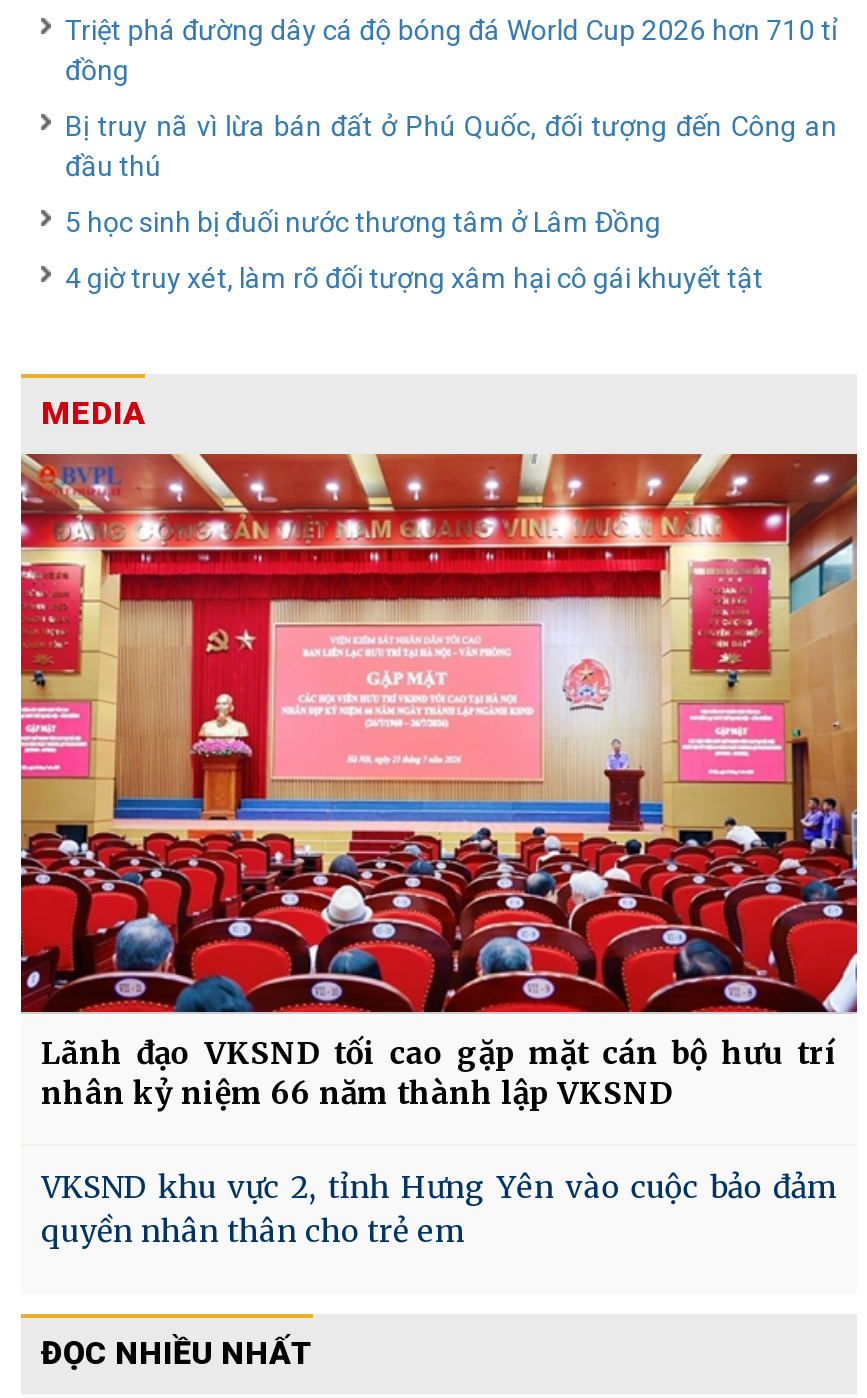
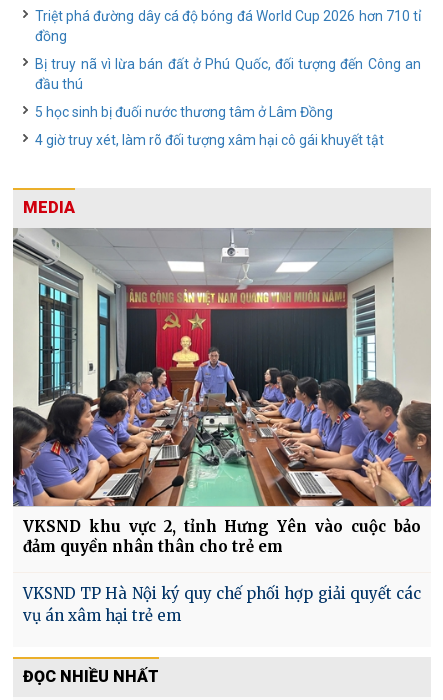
[19,452,859,1112] [image] | Lãnh đạo VKSND tối cao gặp mặt cán bộ hưu trí | nhân kỷ niệm 66 năm thành lập VKSND -> [12,228,432,556] [image] | VKSND khu vực 2, tỉnh Hưng Yên vào cuộc bảo | đảm quyền nhân thân cho trẻ em
[41,1168,837,1250] VKSND khu vực 2, tỉnh Hưng Yên vào cuộc bảo đảm | quyền nhân thân cho trẻ em -> [23,584,421,625] VKSND TP Hà Nội ký quy chế phối hợp giải quyết các | vụ án xâm hại trẻ em

